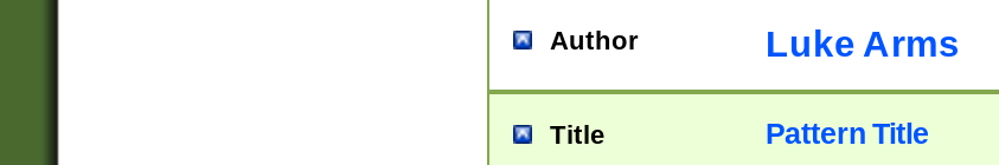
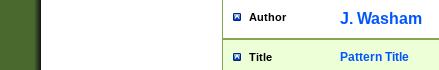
[766,24,960,64] Luke Arms -> [339,10,421,27] J. Washam

